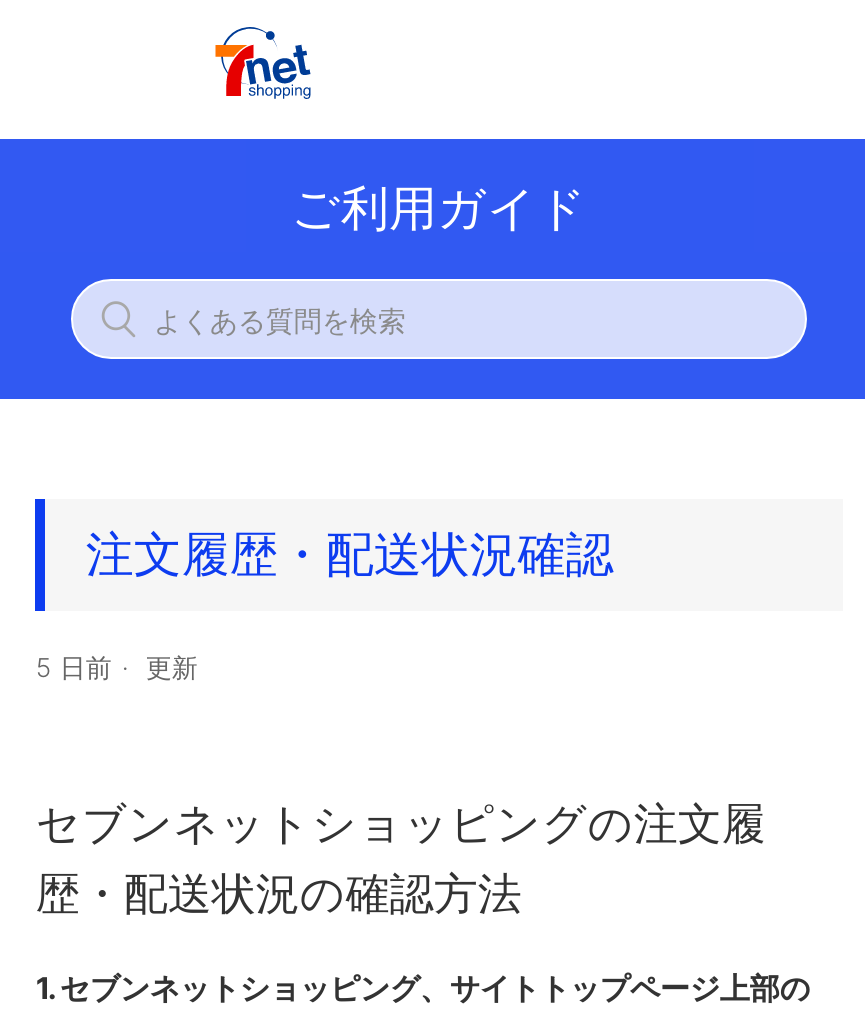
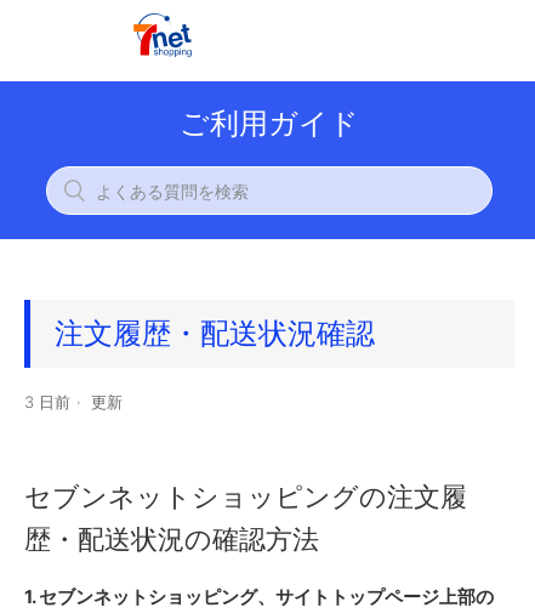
[36,651,198,683] 5 日前 更新 -> [25,392,123,411] 3 日前 更新

